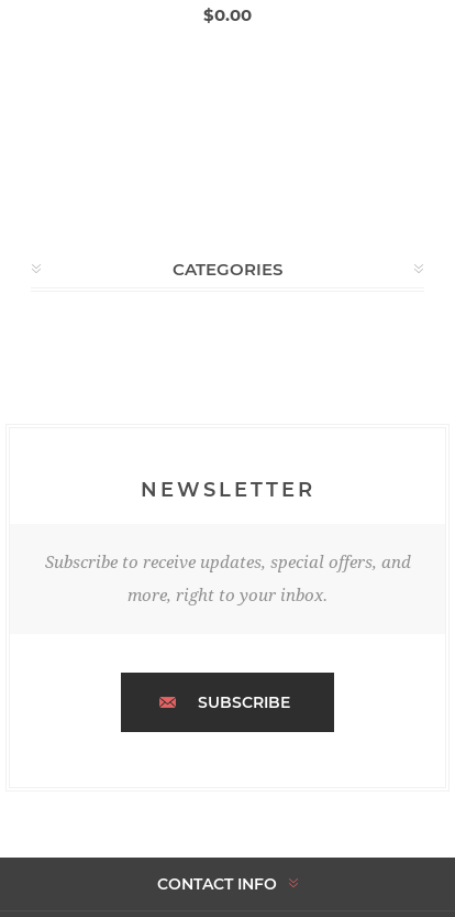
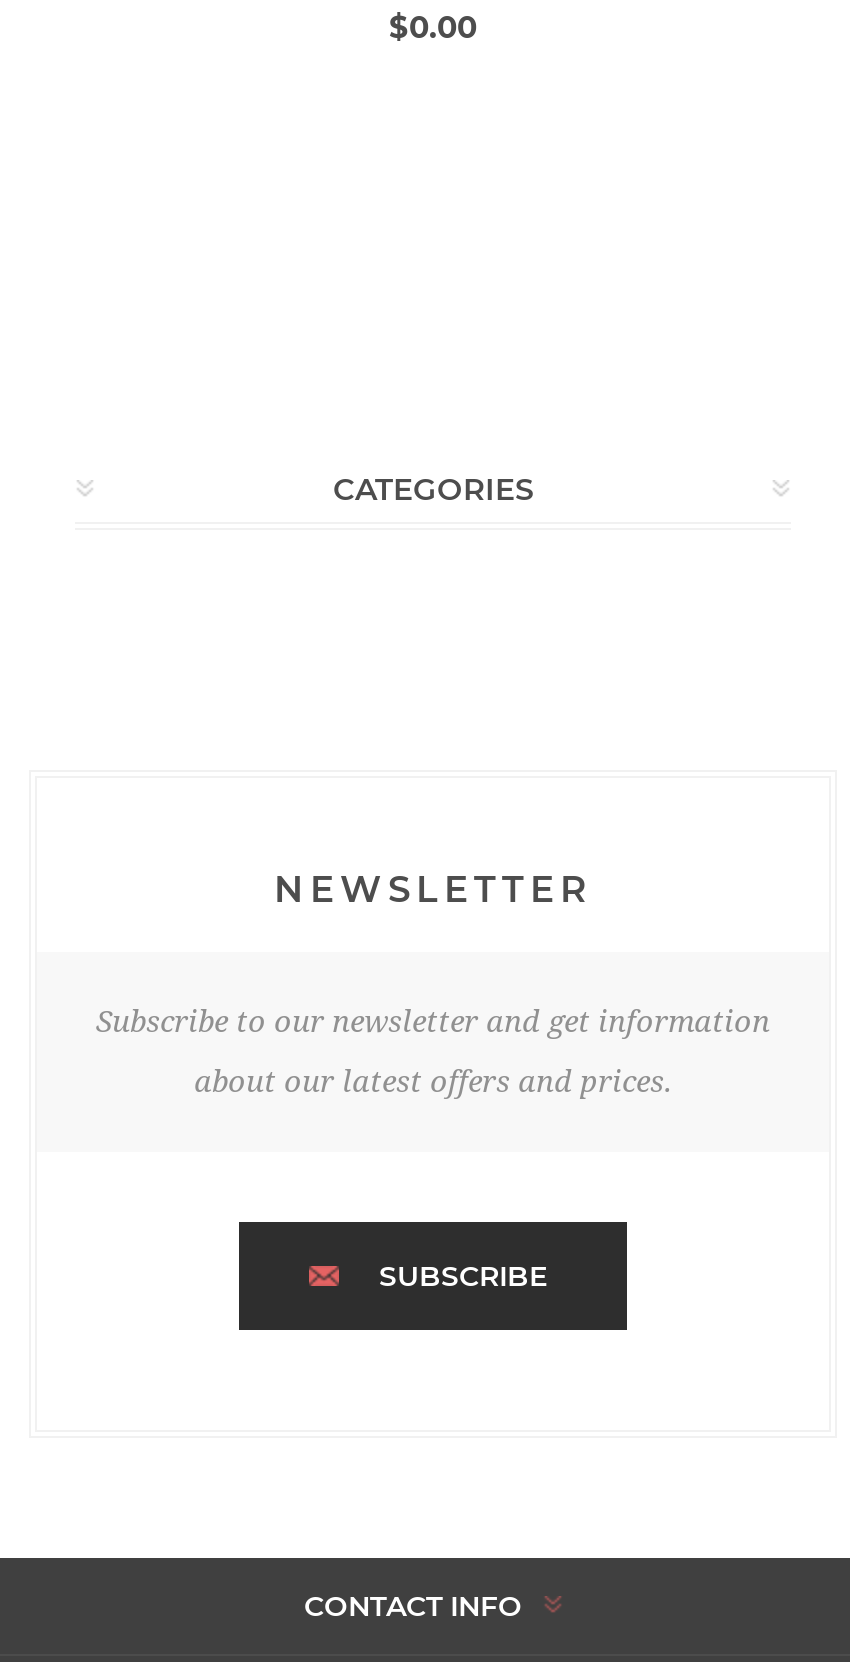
[45,553,410,572] Subscribe to receive updates, special offers, and -> [96,1004,770,1040] Subscribe to our newsletter and get information
[127,586,328,605] more, right to your inbox. -> [194,1064,672,1100] about our latest offers and prices.

